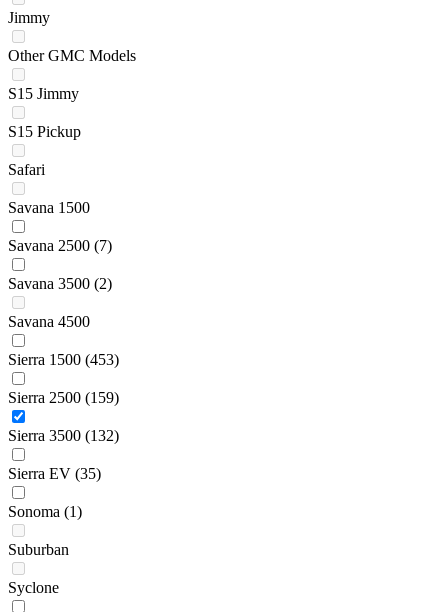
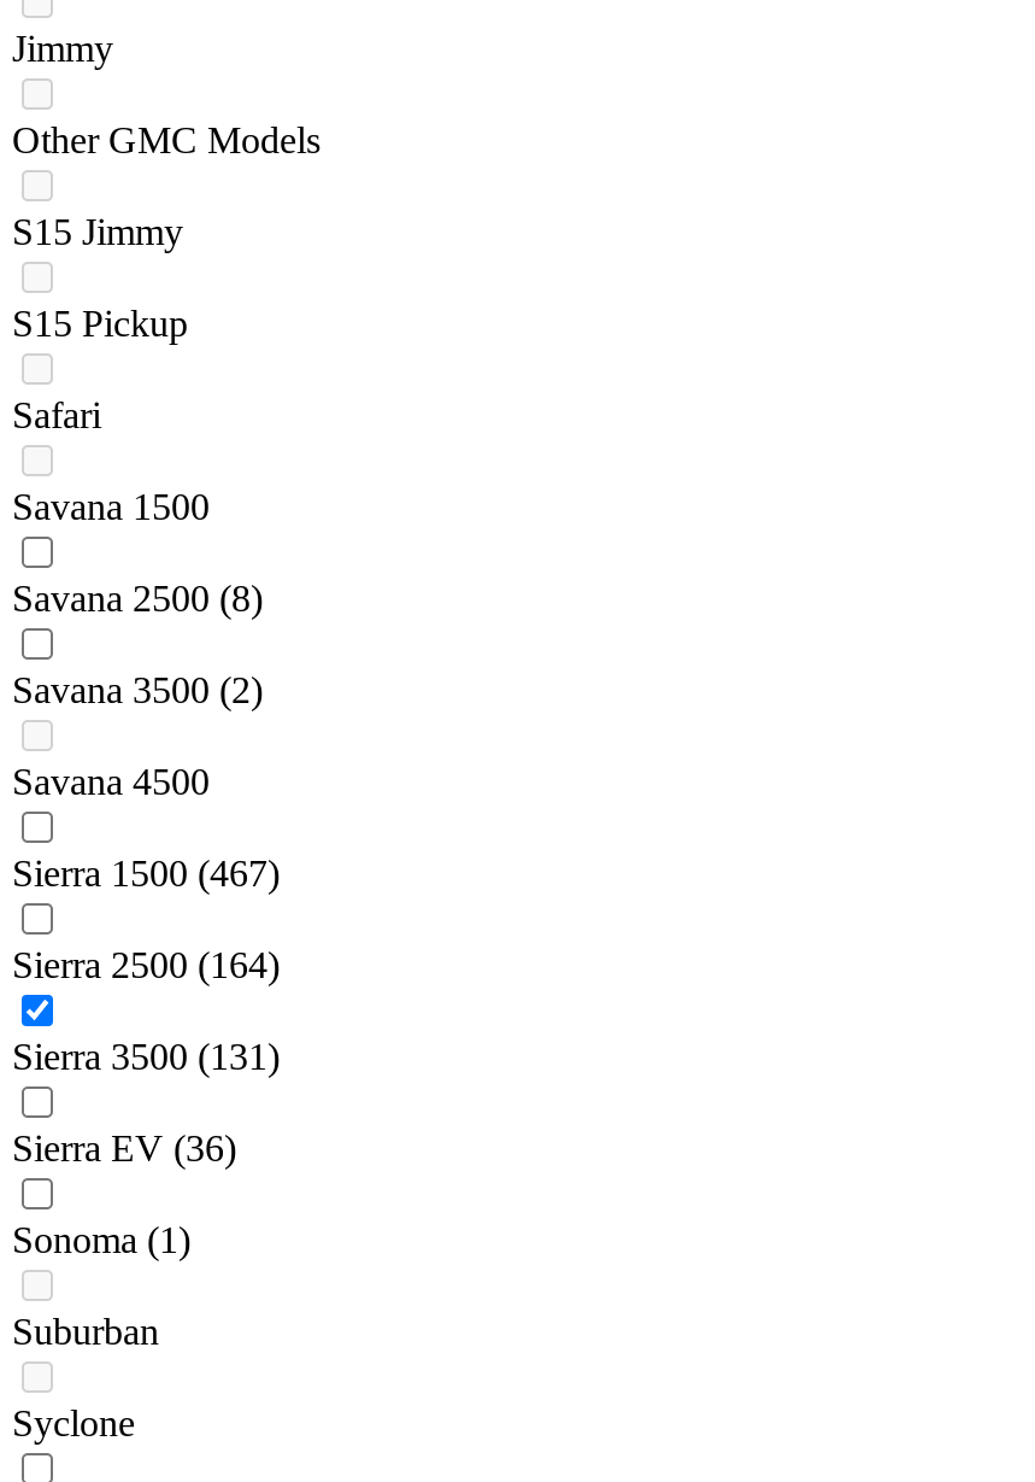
[8,237,112,254] Savana 2500 (7) -> [12,579,263,620] Savana 2500 (8)
[8,351,119,368] Sierra 1500 (453) -> [12,854,280,895] Sierra 1500 (467)
[8,389,119,406] Sierra 2500 (159) -> [12,945,280,986] Sierra 2500 (164)
[8,427,119,444] Sierra 3500 (132) -> [12,1037,280,1078] Sierra 3500 (131)
[8,465,101,482] Sierra EV (35) -> [12,1128,236,1169] Sierra EV (36)

